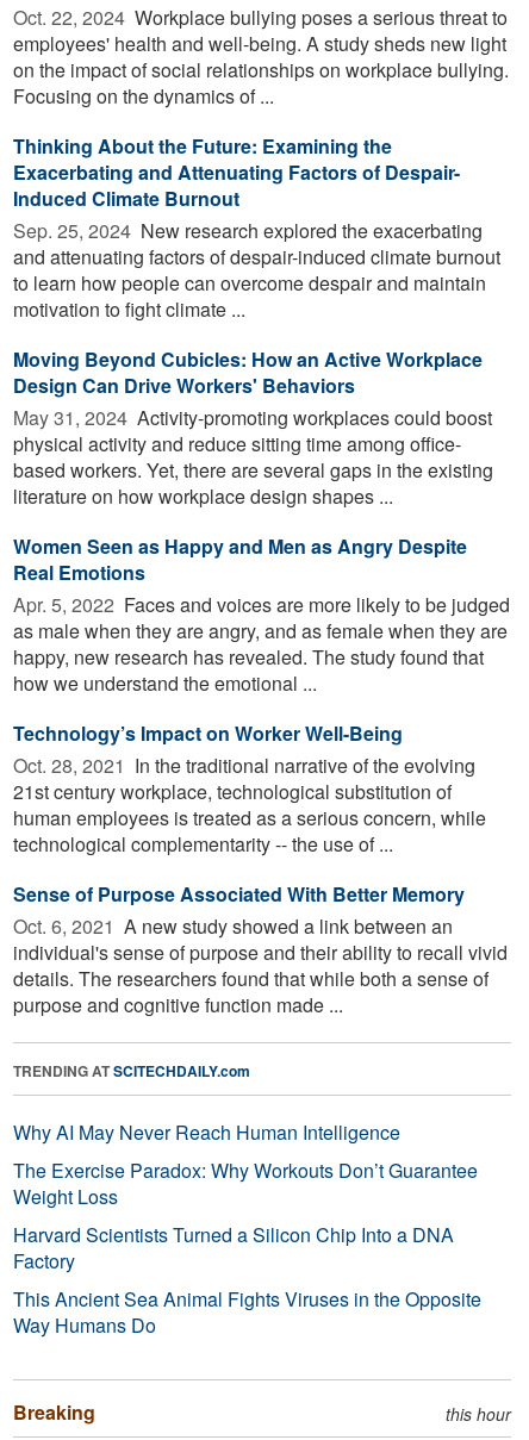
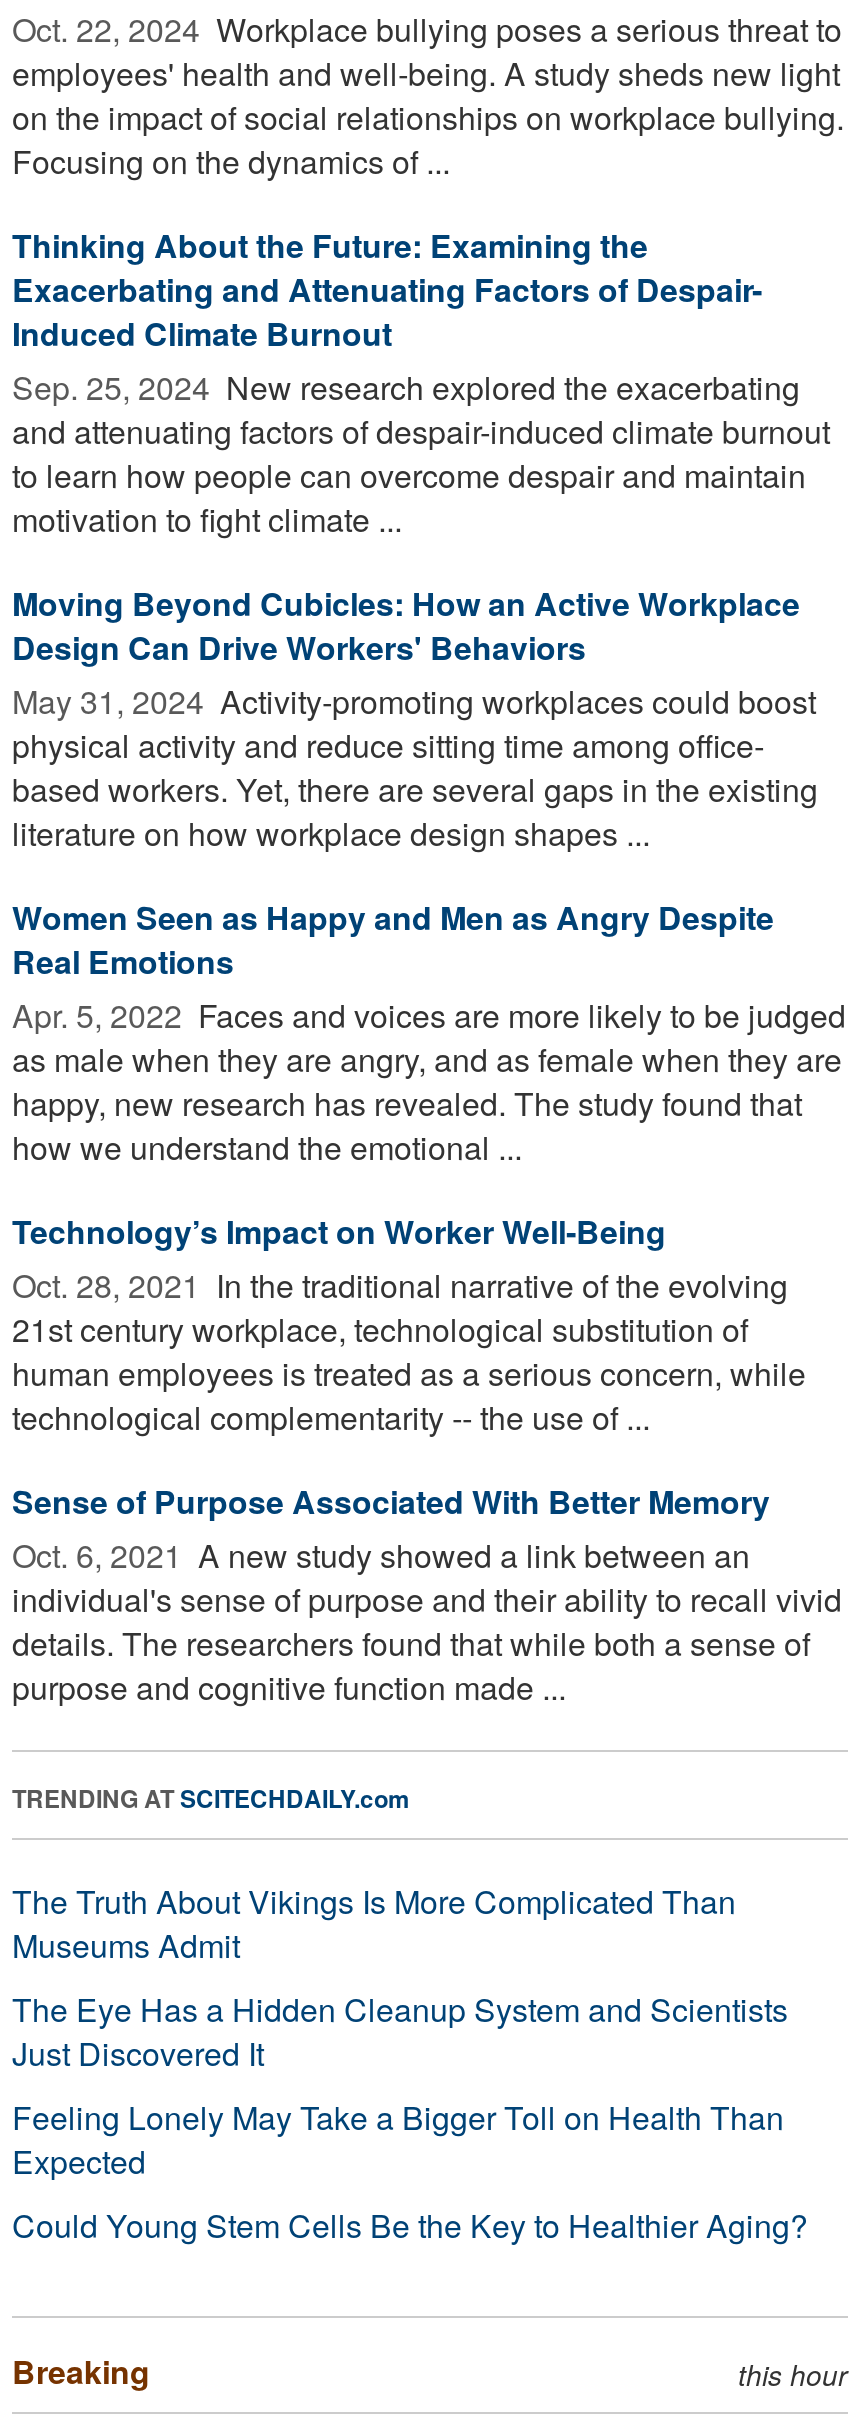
[13,1118,481,1339] Why AI May Never Reach Human Intelligence | The Exercise Paradox: Why Workouts Don’t Guarantee | Weight Loss | Harvard Scientists Turned a Silicon Chip Into a DNA | Factory | This Ancient Sea Animal Fights Viruses in the Opposite | Way Humans Do -> [12,1878,808,2248] The Truth About Vikings Is More Complicated Than | Museums Admit | The Eye Has a Hidden Cleanup System and Scientists | Just Discovered It | Feeling Lonely May Take a Bigger Toll on Health Than | Expected | Could Young Stem Cells Be the Key to Healthier Aging?

